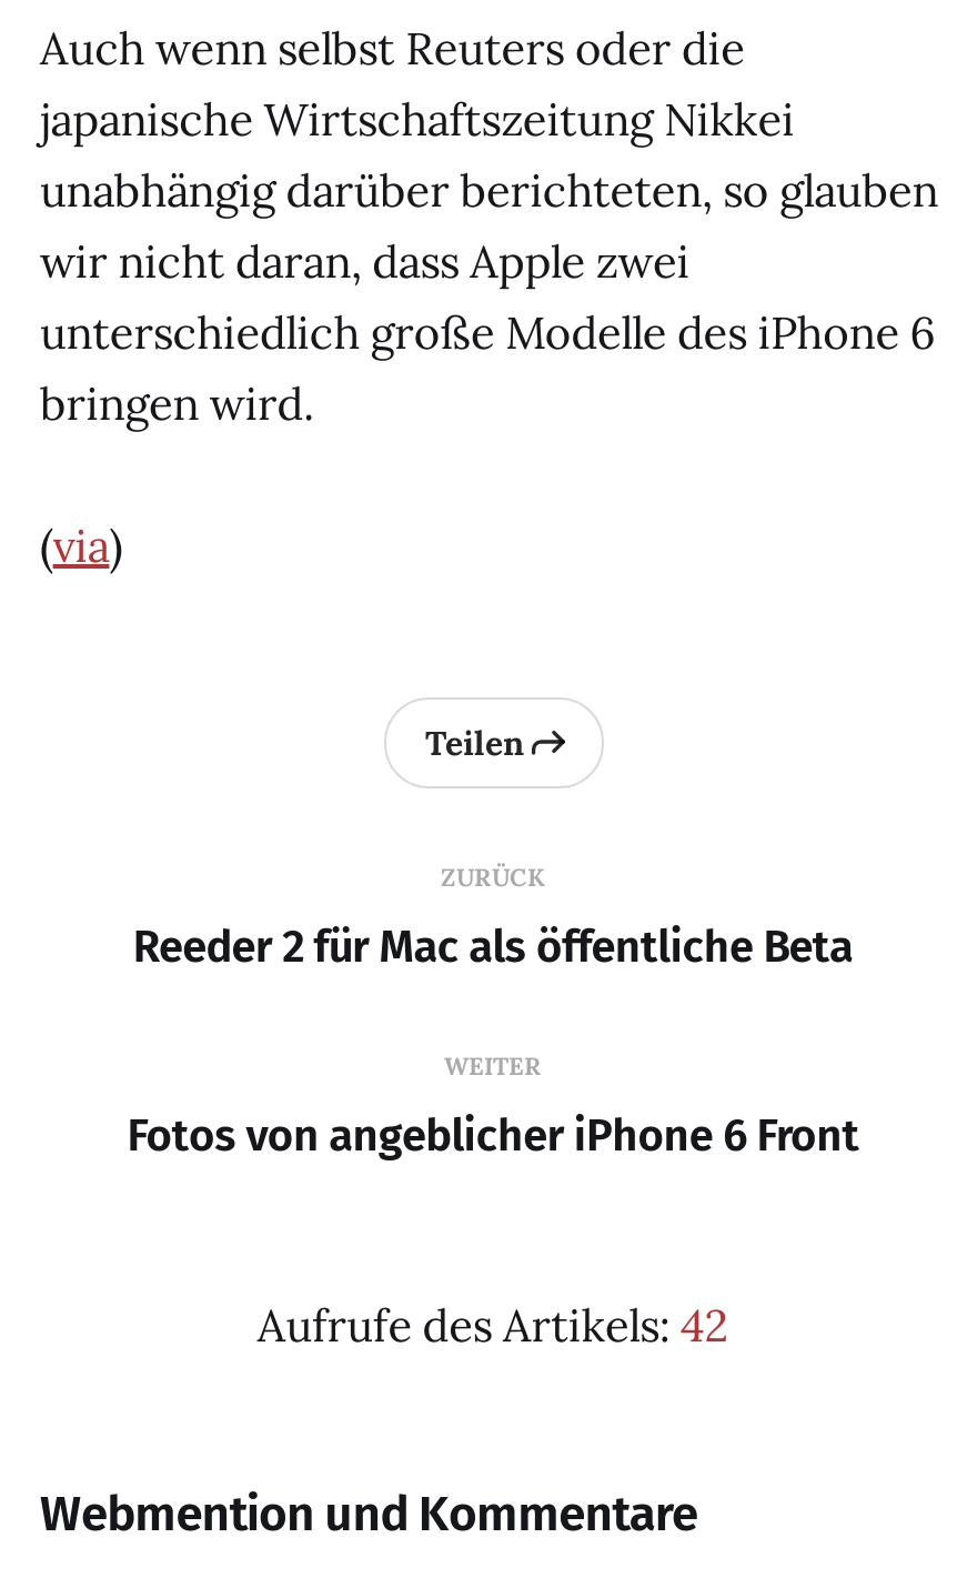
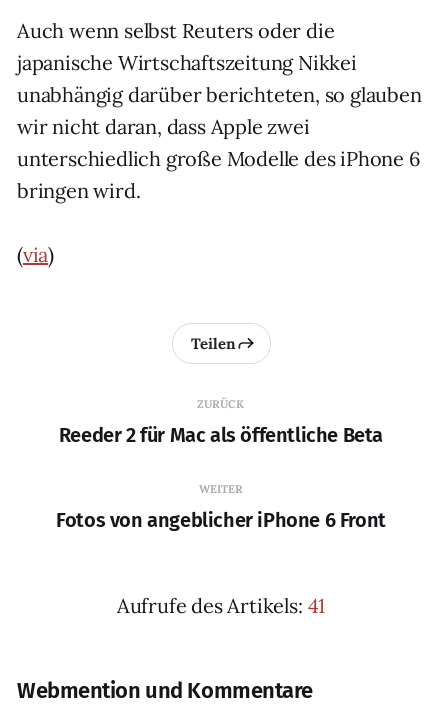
[257,1297,729,1353] Aufrufe des Artikels: 42 -> [117,593,325,618] Aufrufe des Artikels: 41

